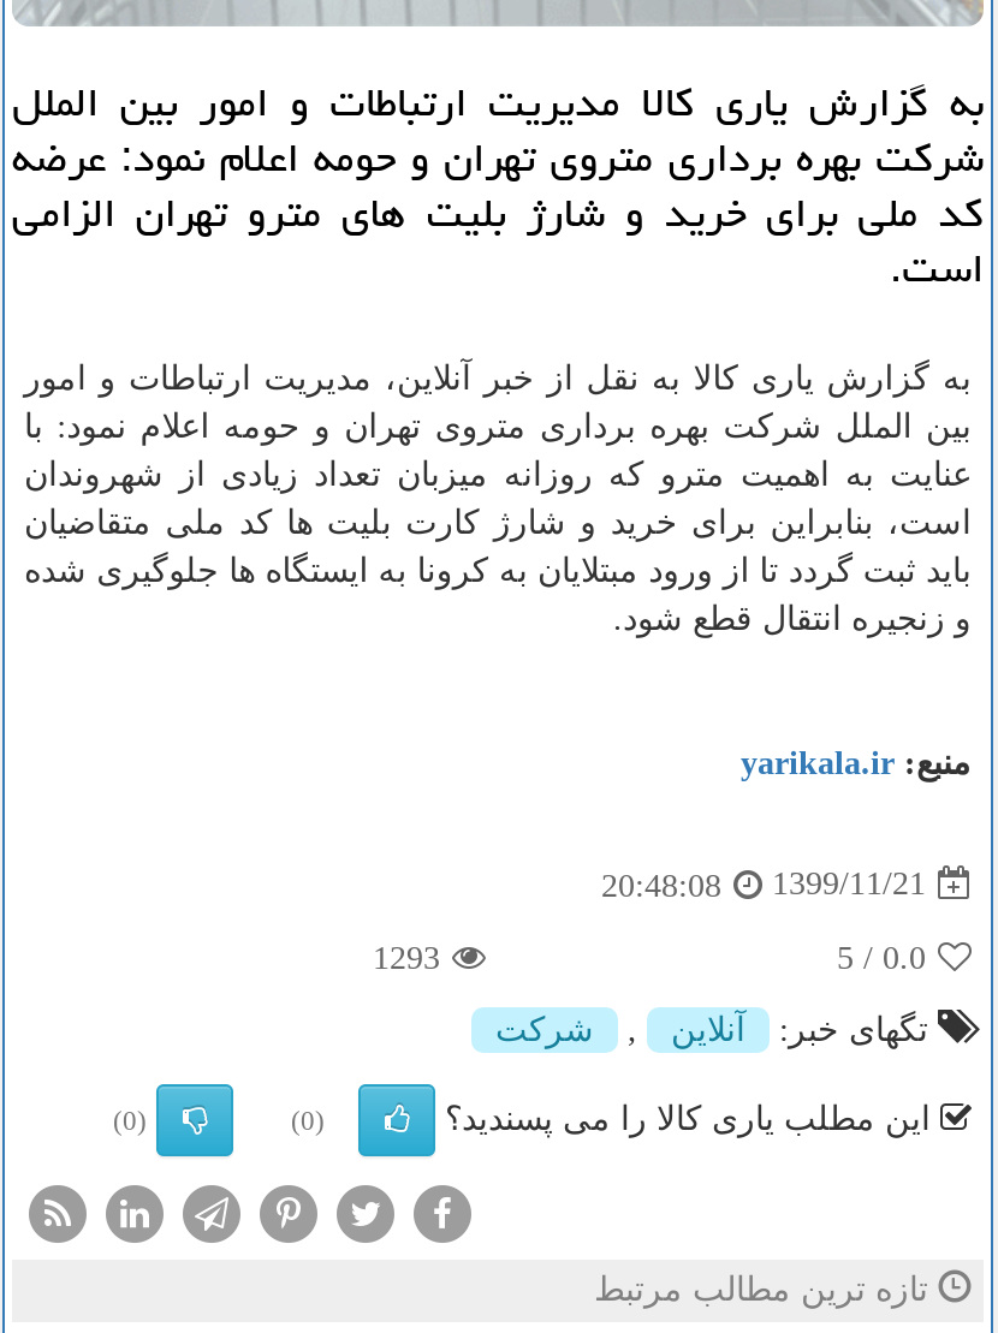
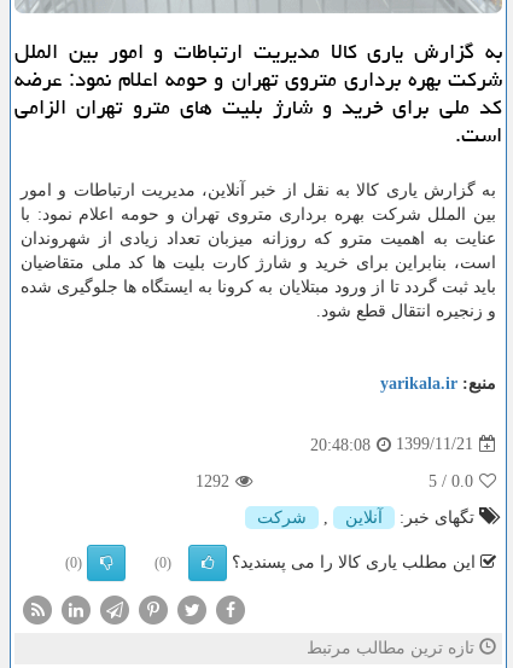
[373,939,440,976] 1293 -> [196,472,229,490] 1292

